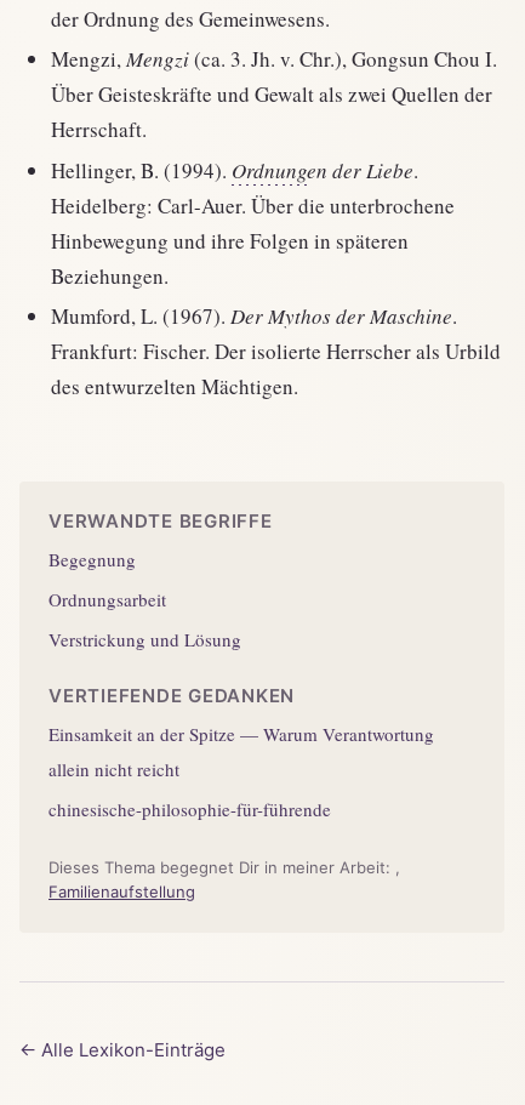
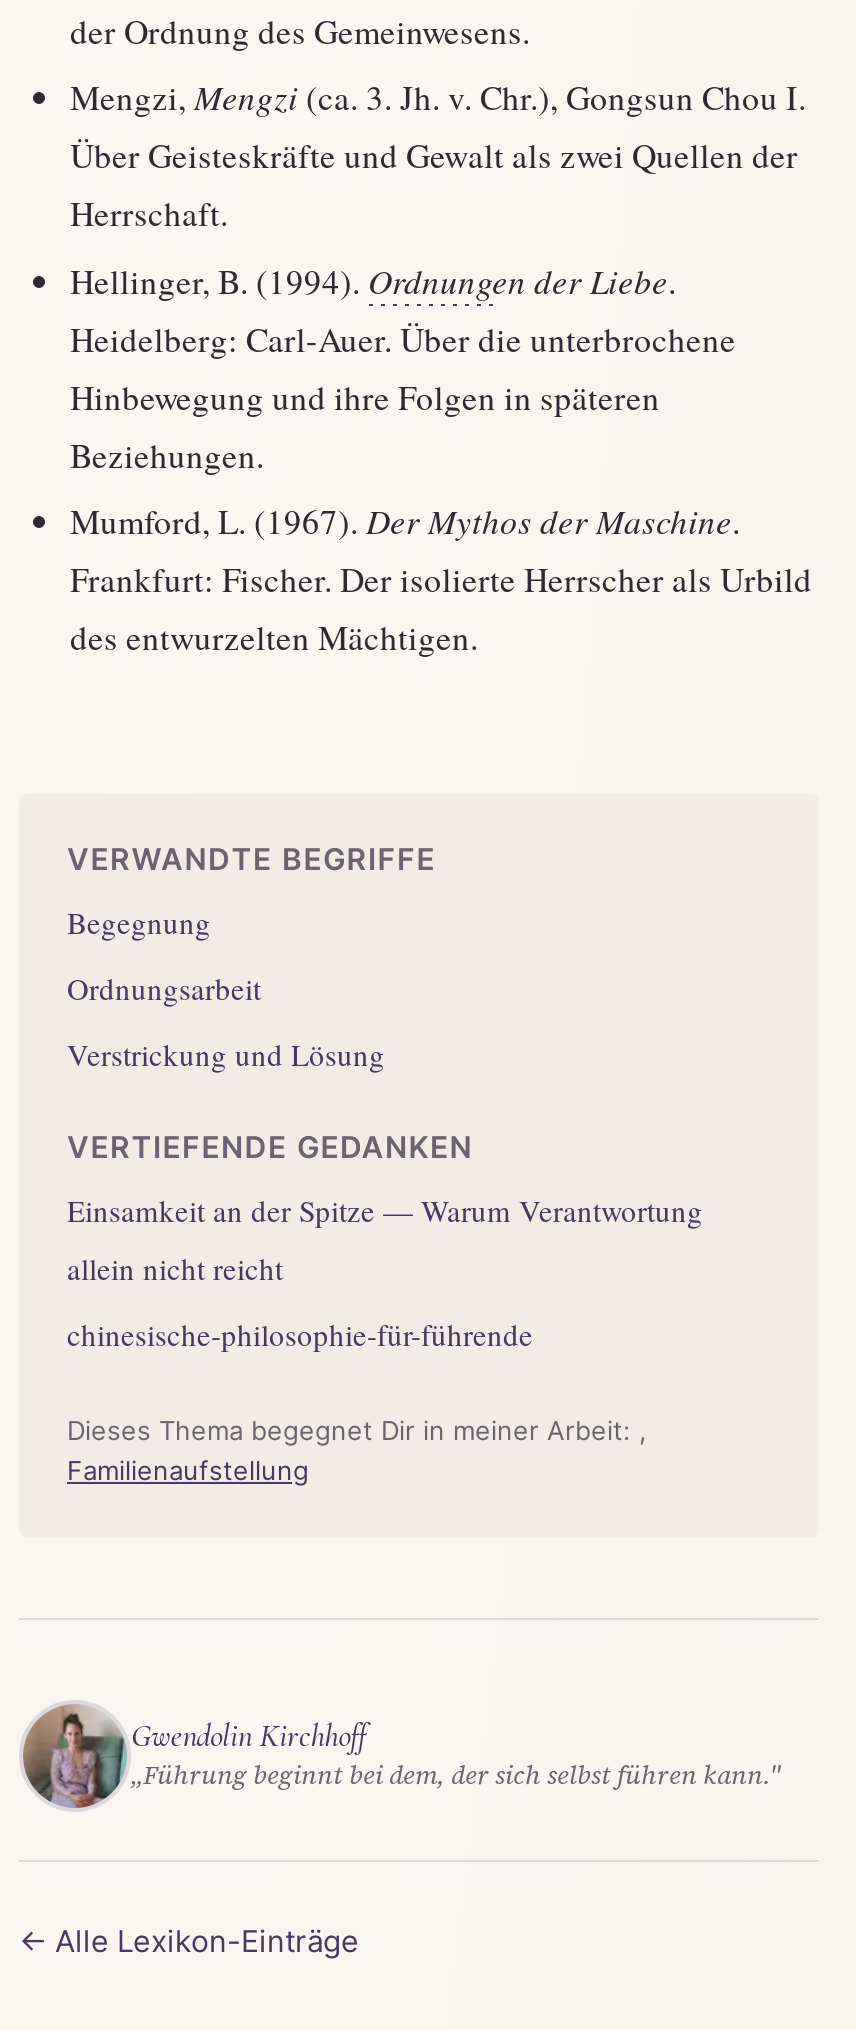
none -> [19,1702,781,1812] [image] | Gwendolin Kirchhoff | „Führung beginnt bei dem, der sich selbst führen kann."

